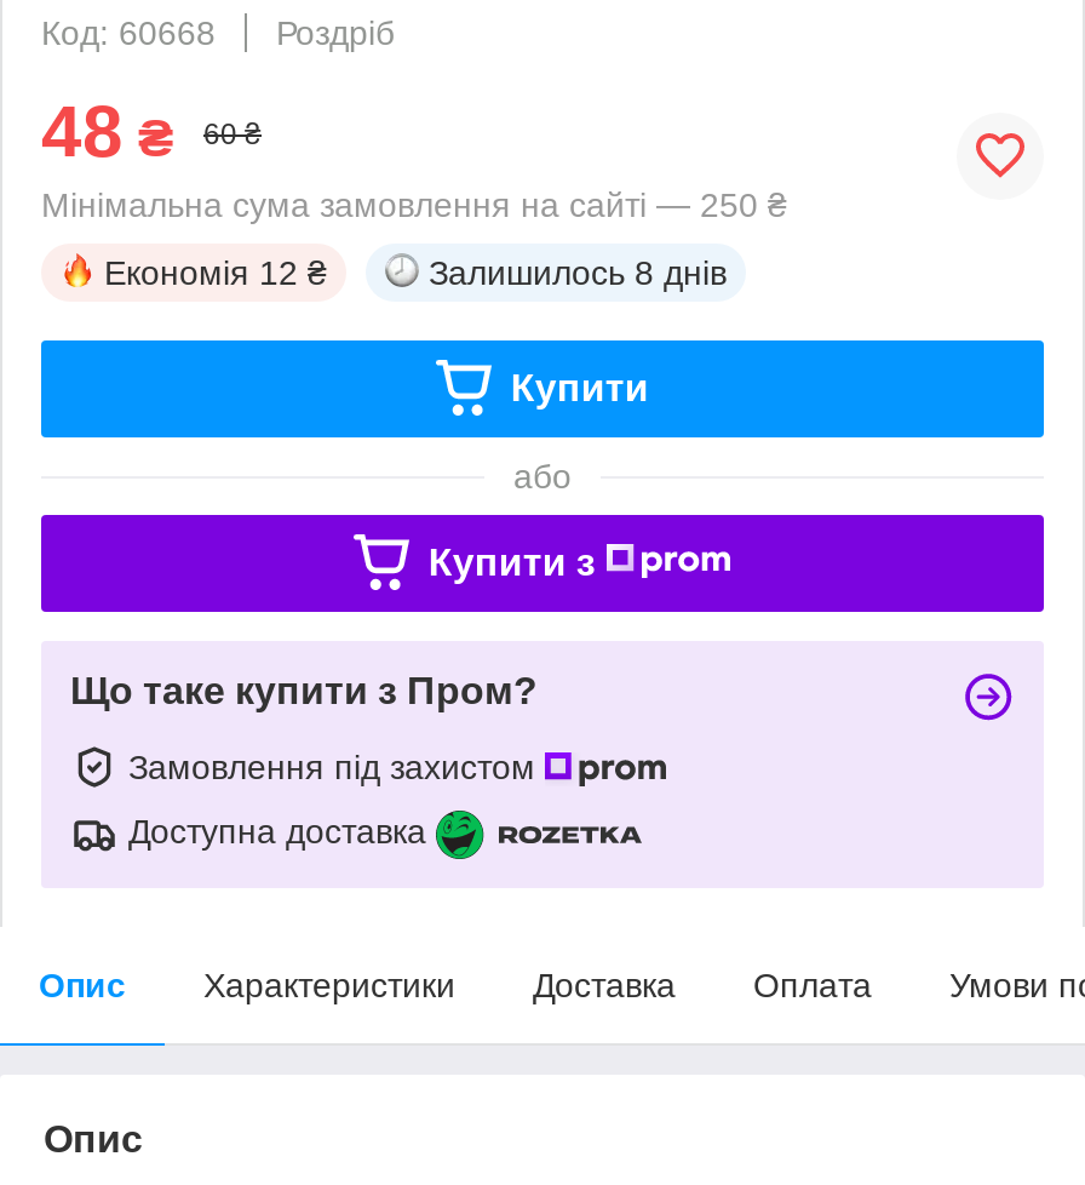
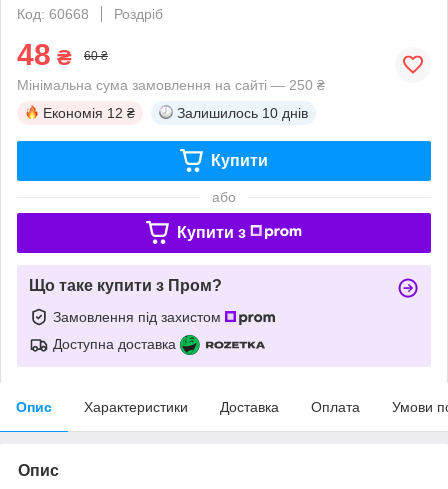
[429,253,727,292] Залишилось 8 днів -> [177,105,308,121] Залишилось 10 днів

